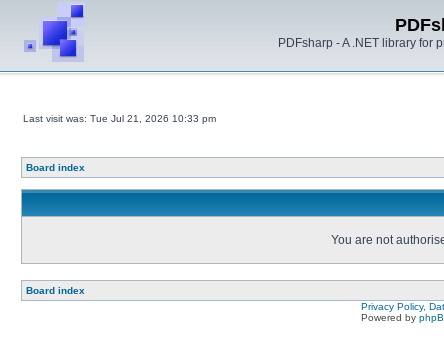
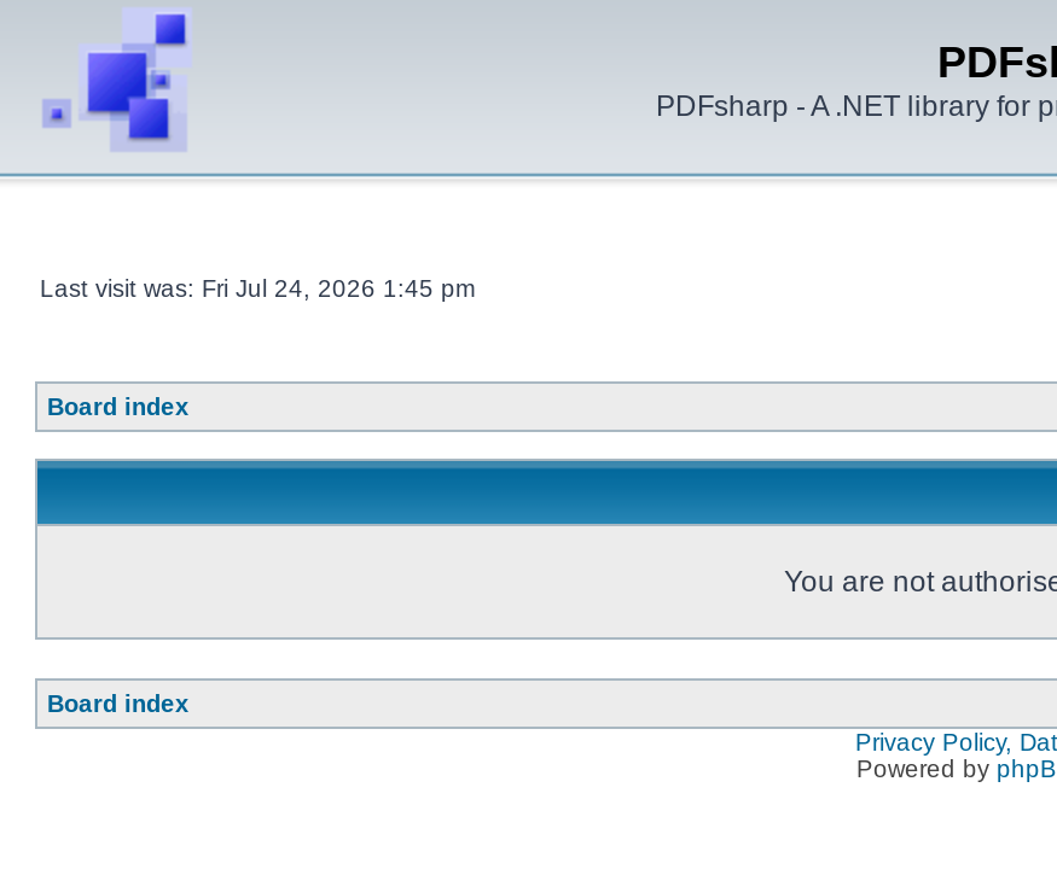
[23,113,216,124] Last visit was: Tue Jul 21, 2026 10:33 pm -> [40,275,475,302] Last visit was: Fri Jul 24, 2026 1:45 pm

